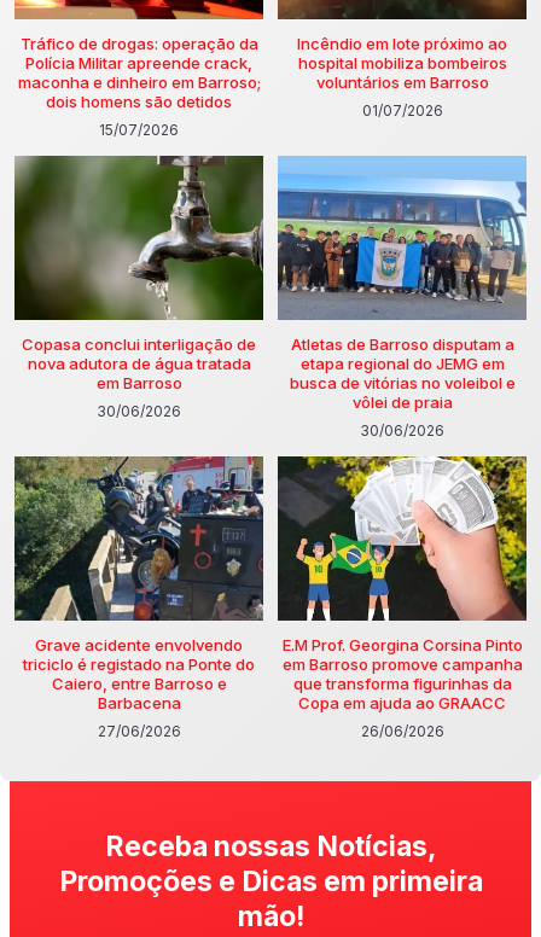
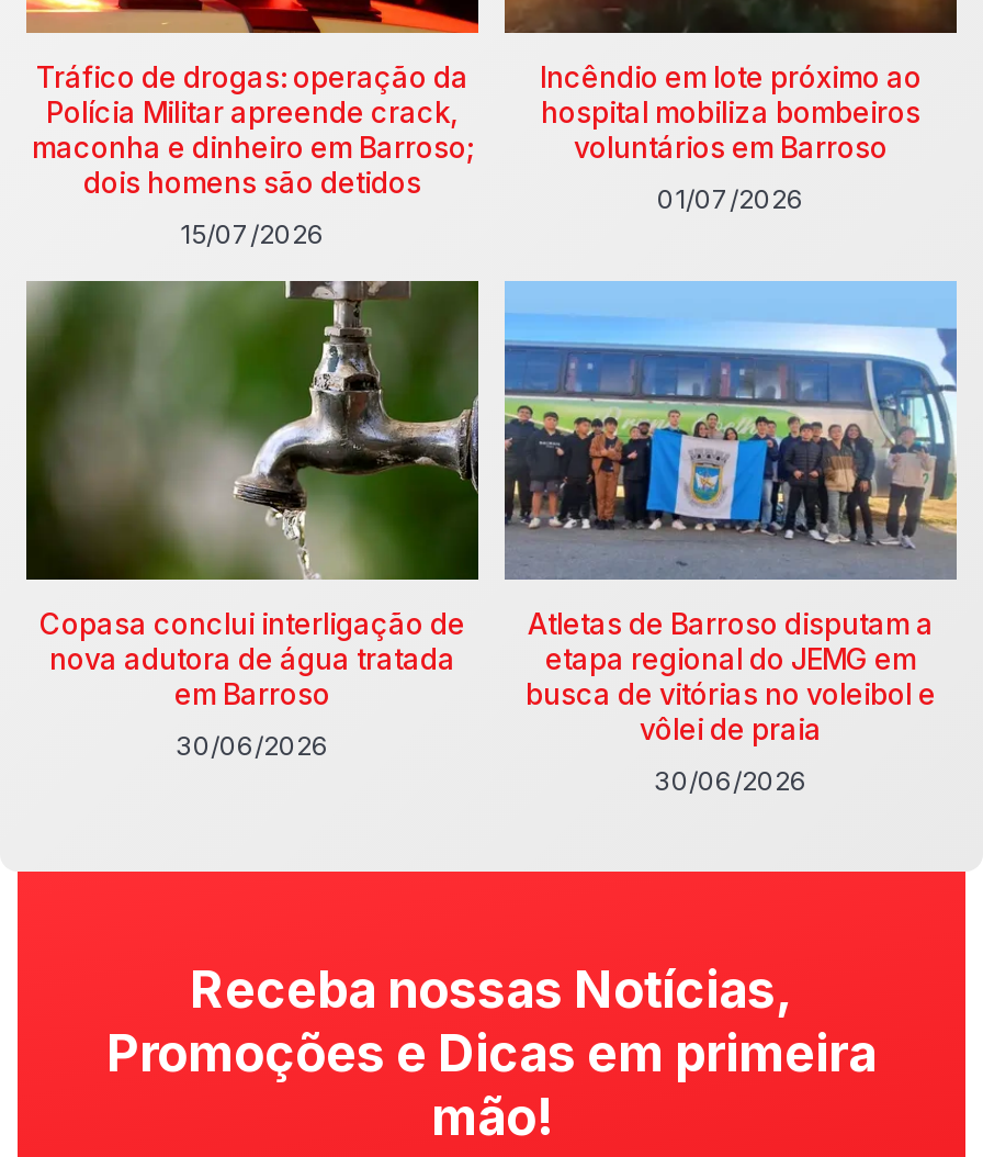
[14,455,263,740] [image] | Grave acidente envolvendo | triciclo é registado na Ponte do | Caiero, entre Barroso e | Barbacena | 27/06/2026 -> none
[277,455,528,740] [image] | E.M Prof. Georgina Corsina Pinto | em Barroso promove campanha | que transforma figurinhas da | Copa em ajuda ao GRAACC | 26/06/2026 -> none

